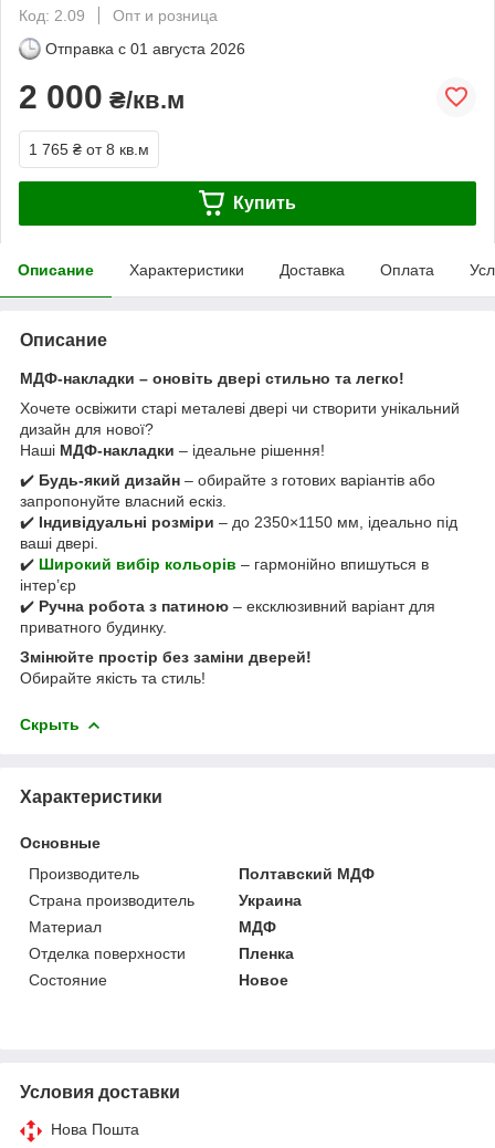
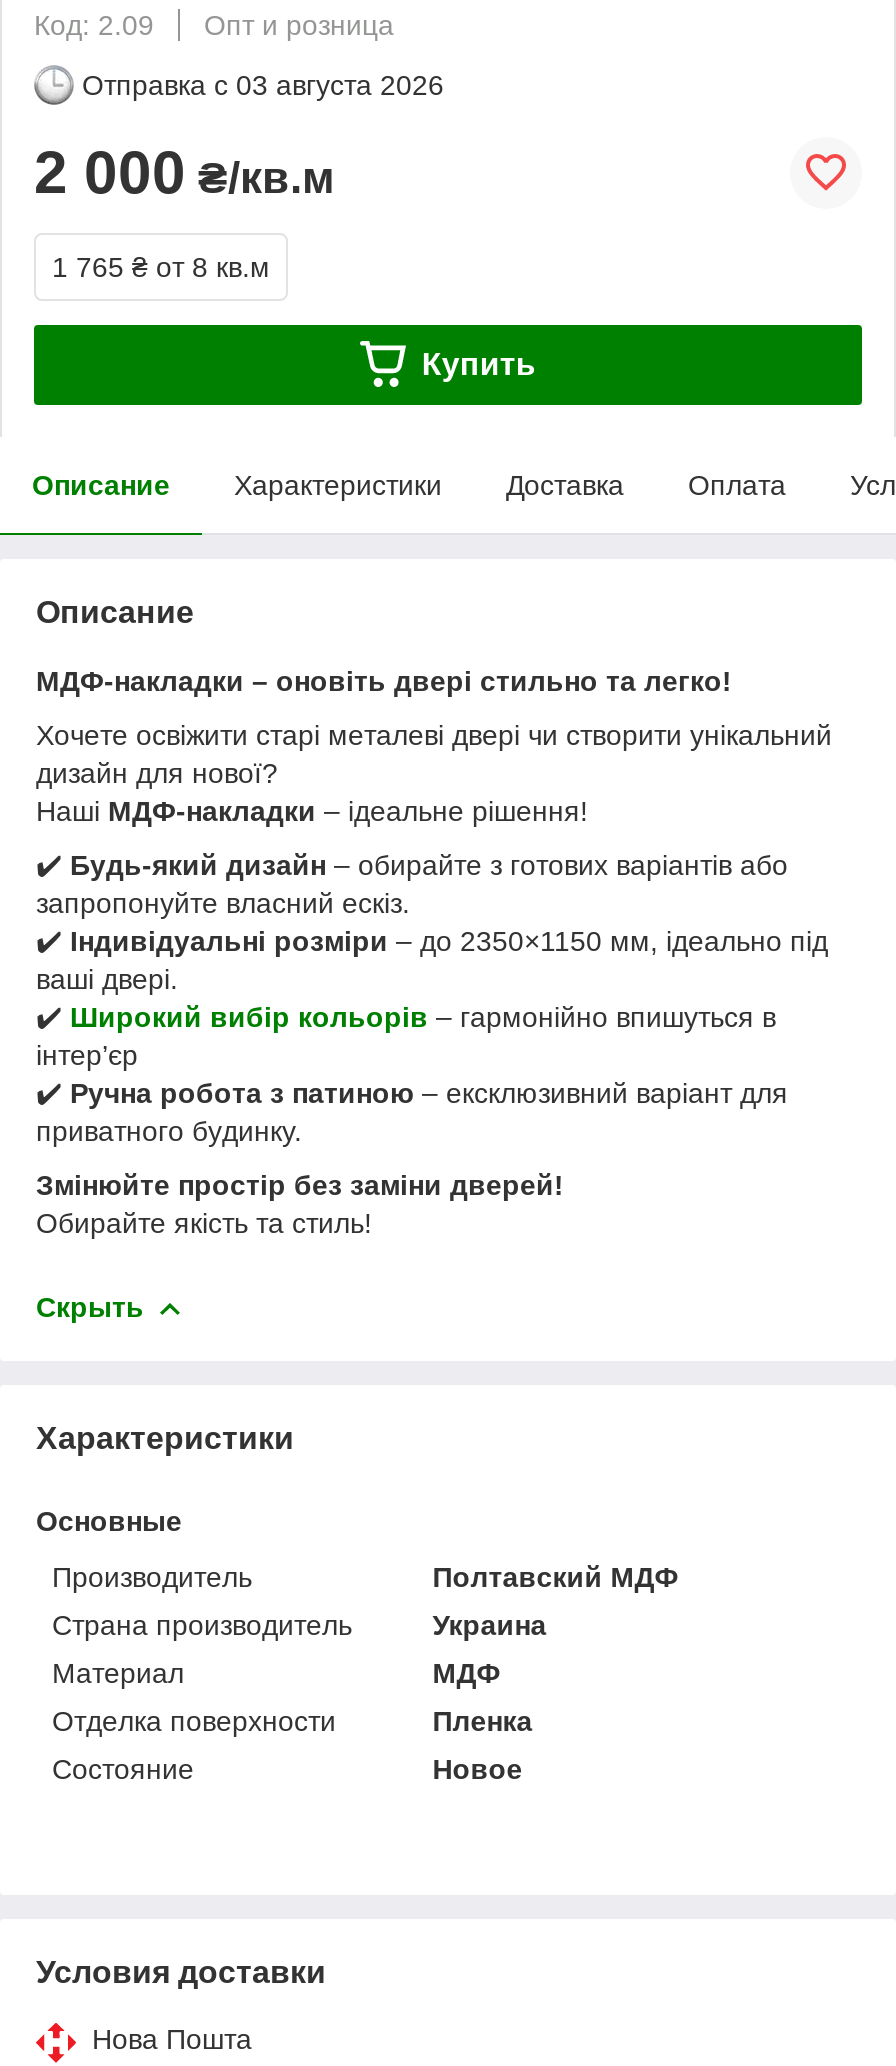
[45,40,245,57] Отправка с 01 августа 2026 -> [82,69,444,101] Отправка с 03 августа 2026

